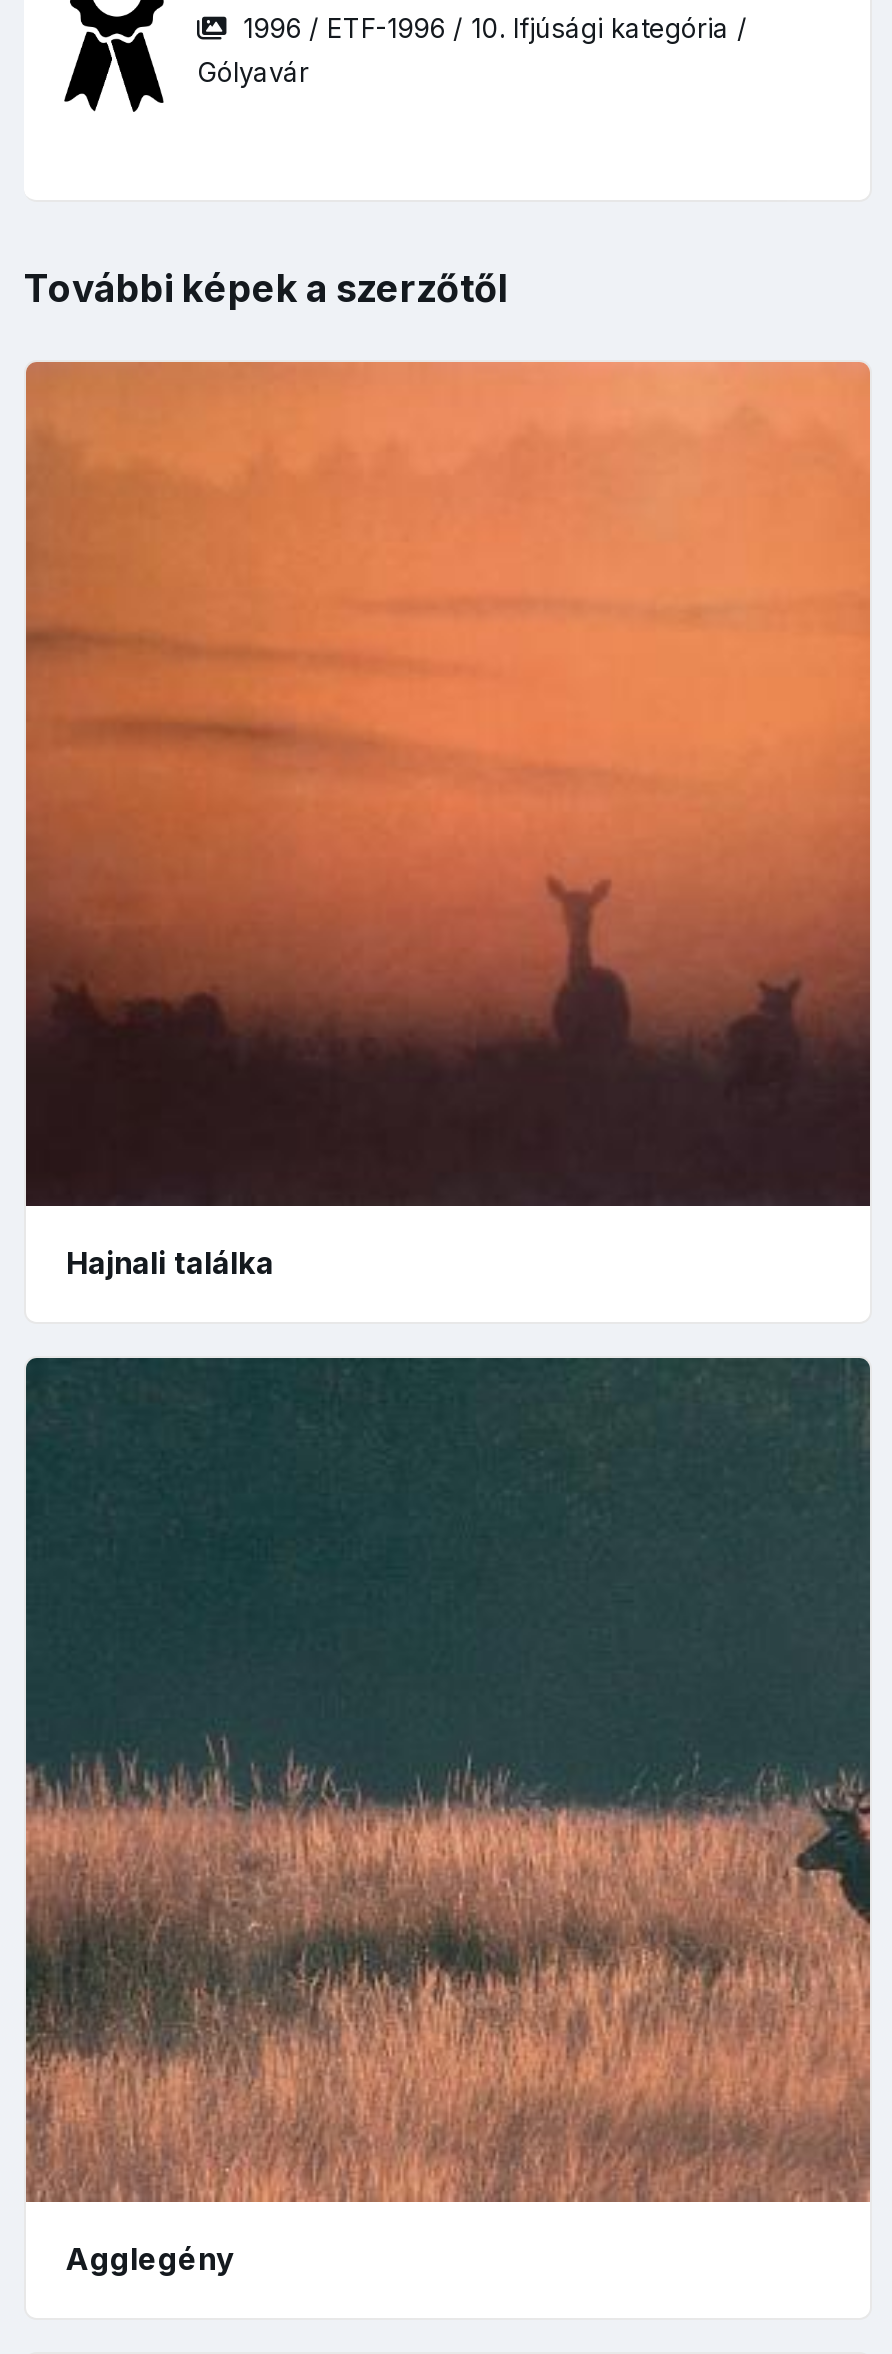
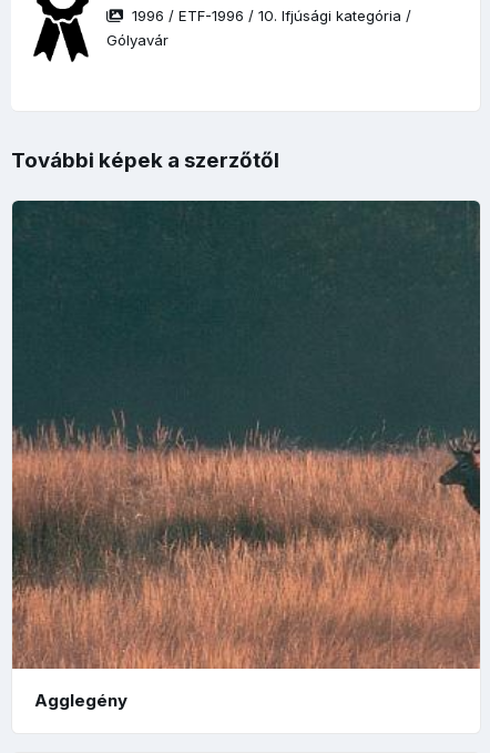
[24,360,872,1283] [image] | Hajnali találka -> none

